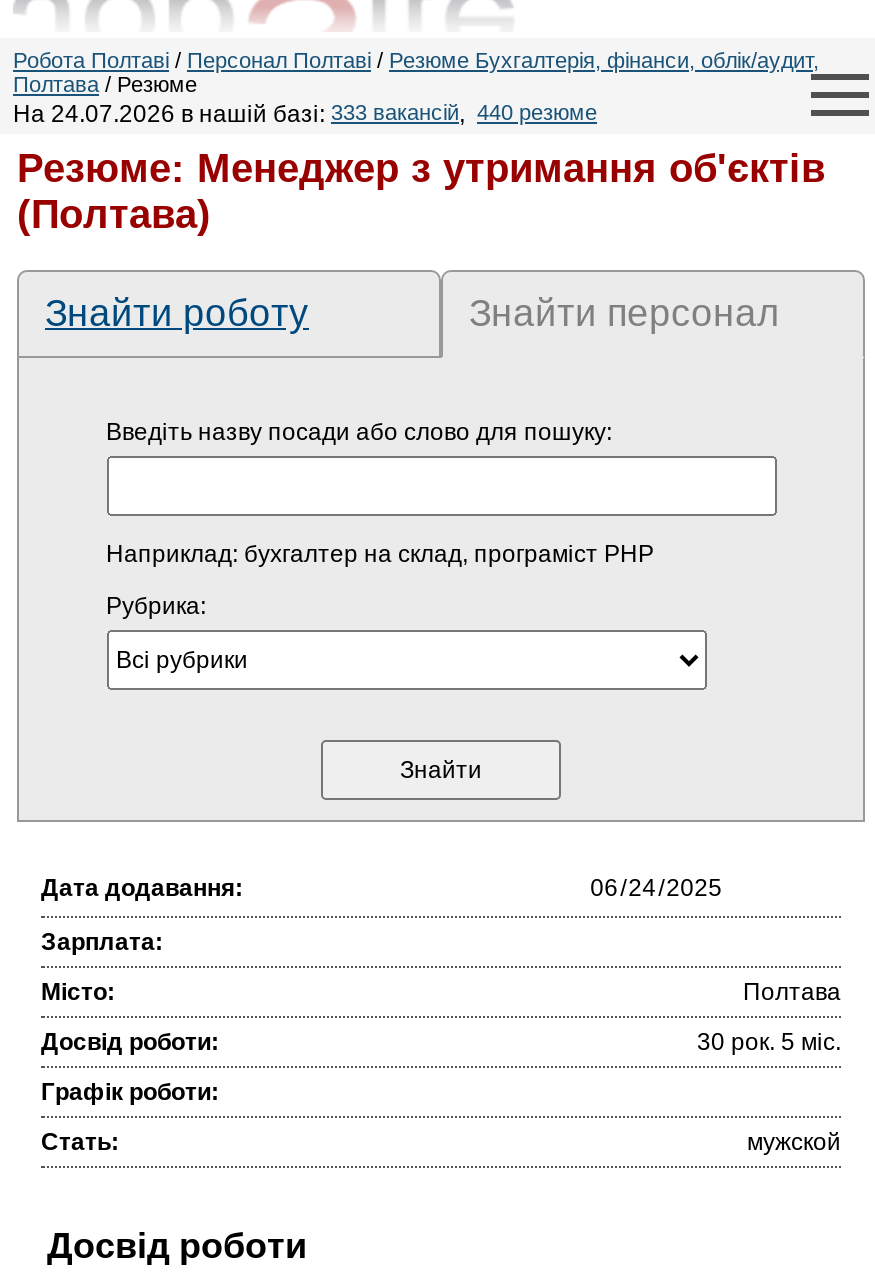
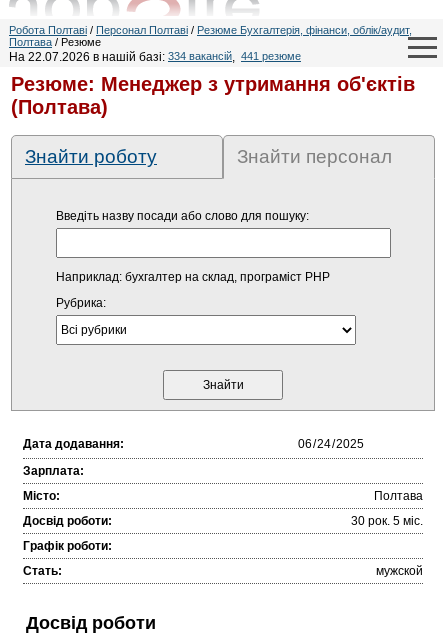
[13,100,597,128] На 24.07.2026 в нашій базі: 333 вакансій, 440 резюме -> [9,50,301,64] На 22.07.2026 в нашій базі: 334 вакансій, 441 резюме

